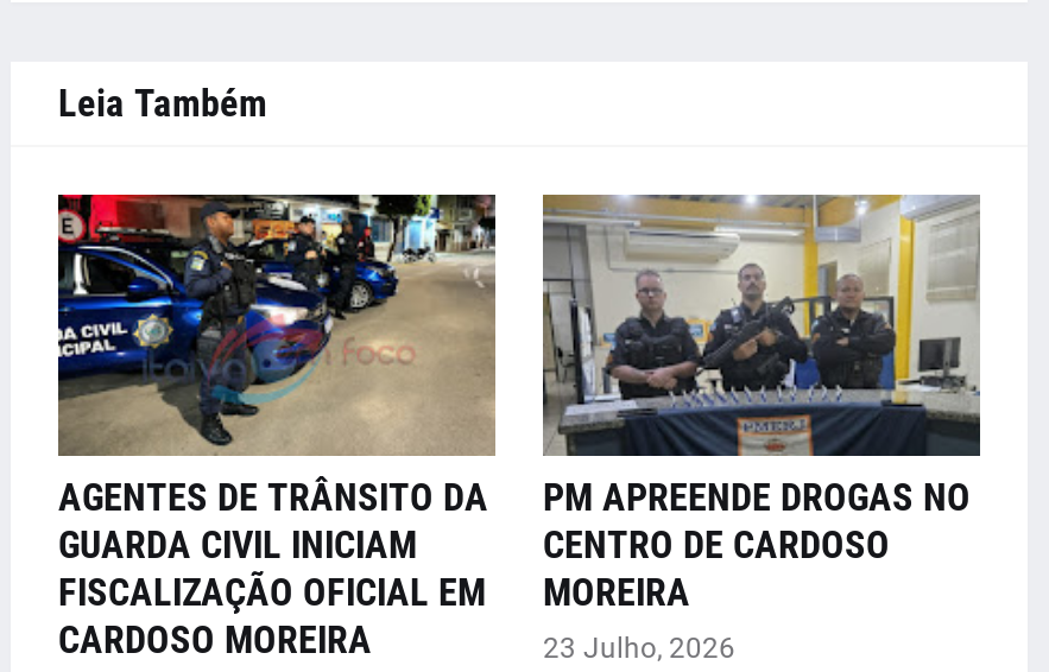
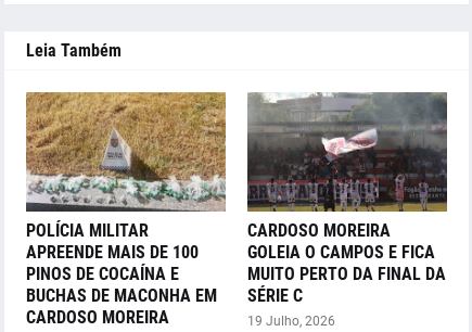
[56,192,498,616] [image] | AGENTES DE TRÂNSITO DA | GUARDA CIVIL INICIAM | FISCALIZAÇÃO OFICIAL EM -> [25,91,227,306] [image] | POLÍCIA MILITAR | APREENDE MAIS DE 100 | PINOS DE COCAÍNA E | BUCHAS DE MACONHA EM
[543,192,982,666] [image] | PM APREENDE DROGAS NO | CENTRO DE CARDOSO | MOREIRA | 23 Julho, 2026 -> [247,92,448,329] [image] | CARDOSO MOREIRA | GOLEIA O CAMPOS E FICA | MUITO PERTO DA FINAL DA | SÉRIE C | 19 Julho, 2026

